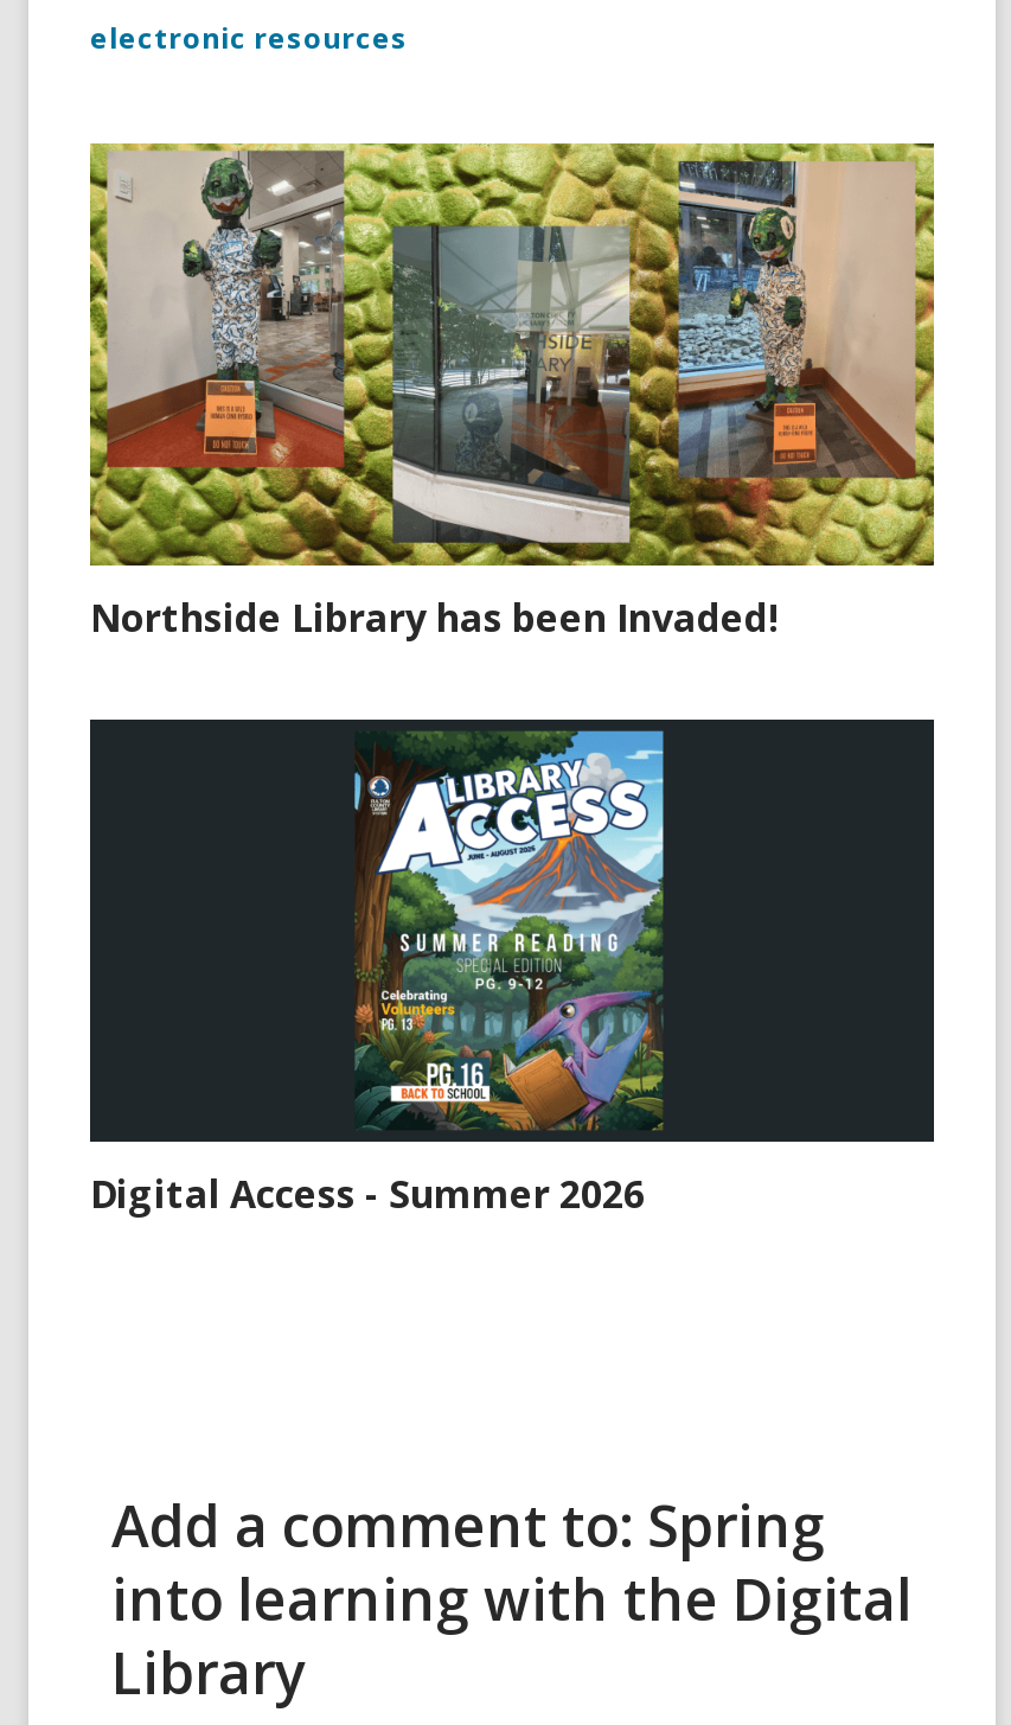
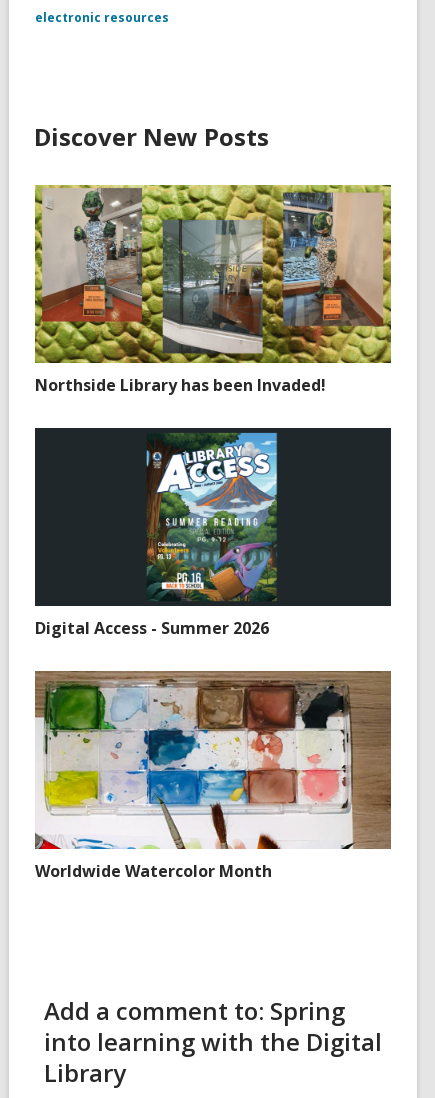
none -> [34,120,269,153] Discover New Posts
none -> [34,670,392,882] [image] | Worldwide Watercolor Month

